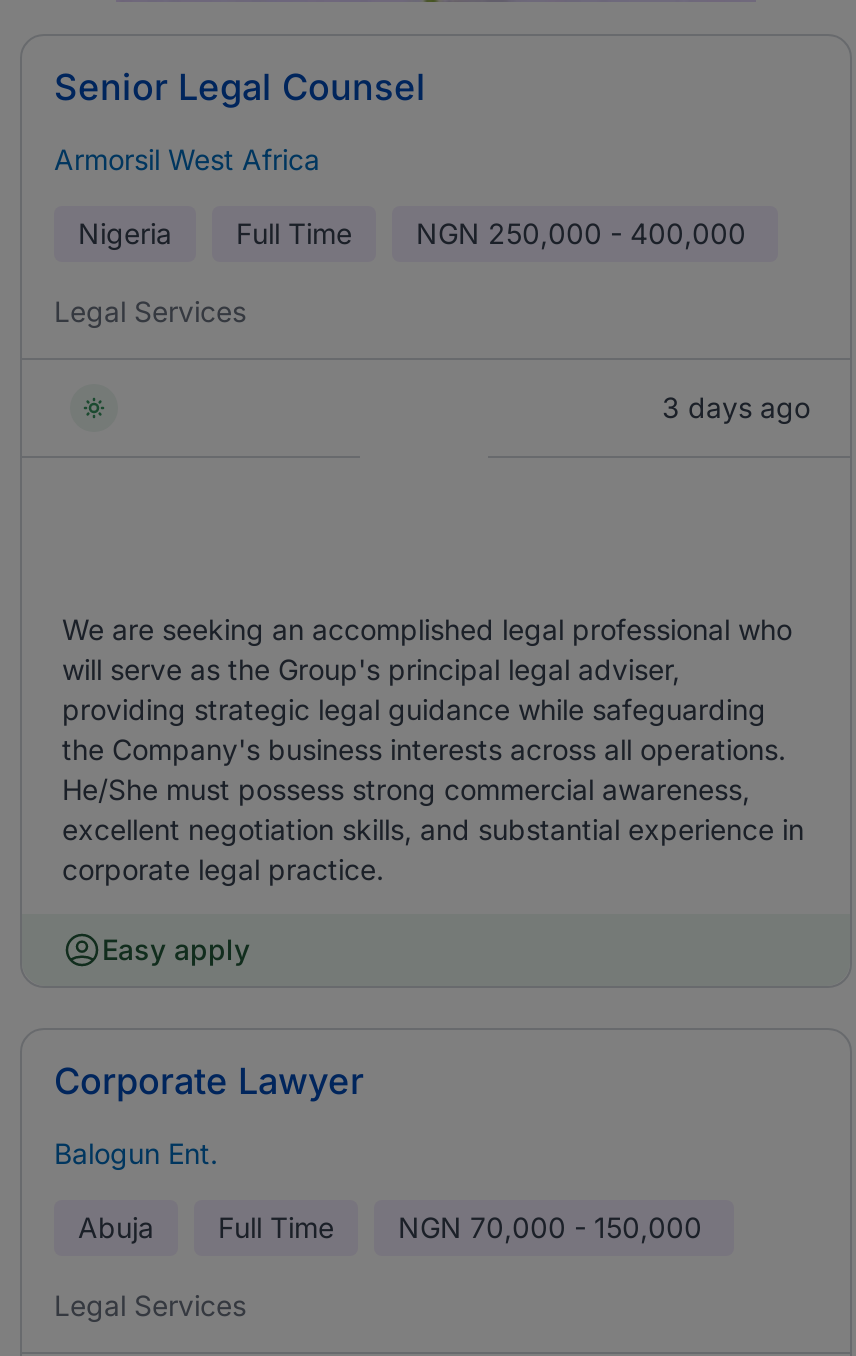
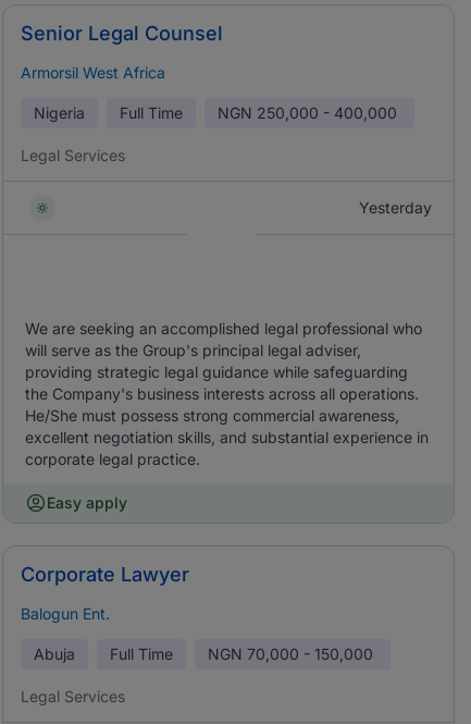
[662,390,810,424] 3 days ago -> [359,198,432,217] Yesterday

